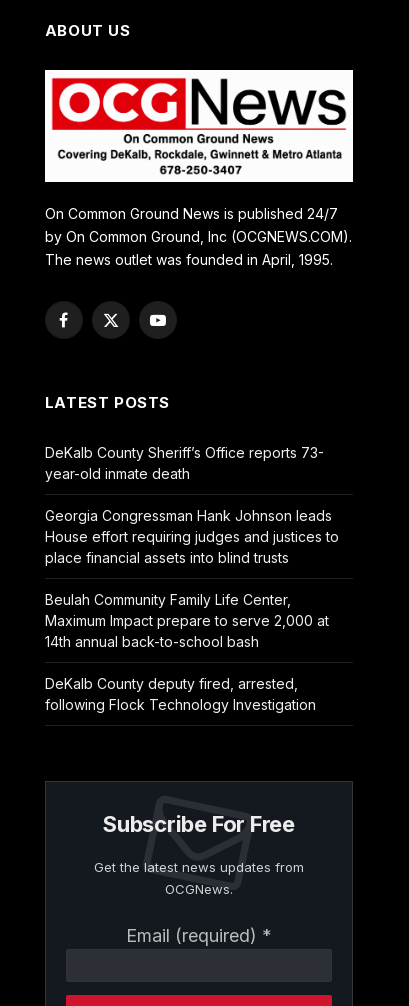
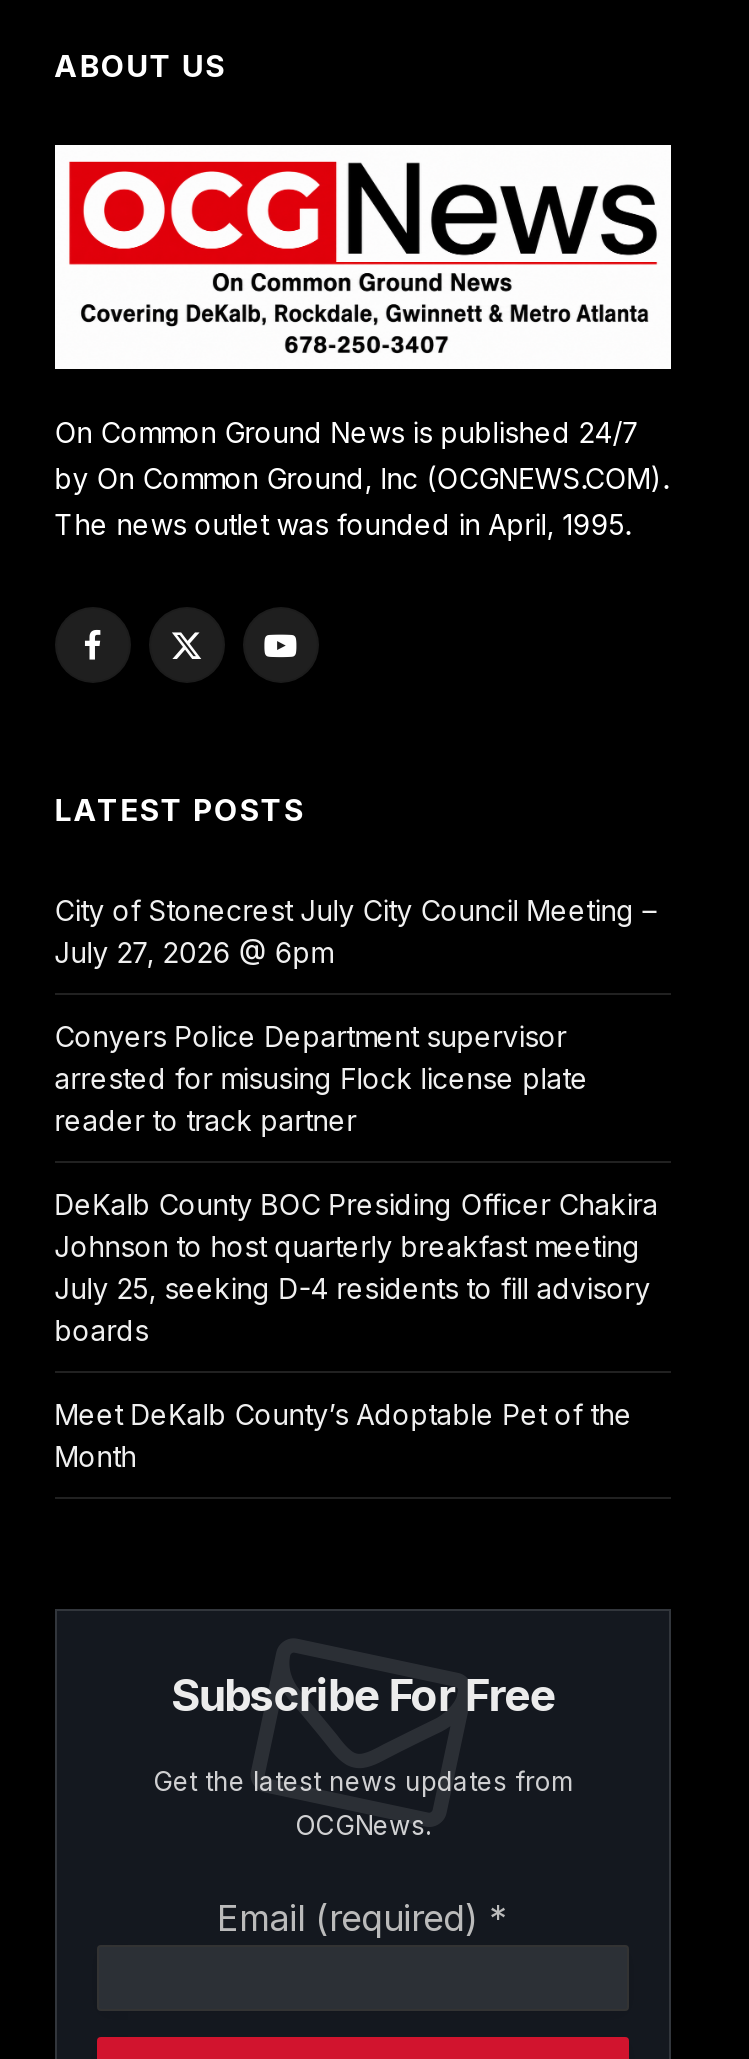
[45,444,324,482] DeKalb County Sheriff’s Office reports 73- | year-old inmate death -> [55,894,657,970] City of Stonecrest July City Council Meeting – | July 27, 2026 @ 6pm
[45,507,339,566] Georgia Congressman Hank Johnson leads | House effort requiring judges and justices to | place financial assets into blind trusts -> [55,1020,589,1138] Conyers Police Department supervisor | arrested for misusing Flock license plate | reader to track partner
[45,591,329,650] Beulah Community Family Life Center, | Maximum Impact prepare to serve 2,000 at | 14th annual back-to-school bash -> [55,1188,659,1348] DeKalb County BOC Presiding Officer Chakira | Johnson to host quarterly breakfast meeting | July 25, seeking D-4 residents to fill advisory | boards
[45,675,316,713] DeKalb County deputy fired, arrested, | following Flock Technology Investigation -> [55,1398,633,1474] Meet DeKalb County’s Adoptable Pet of the | Month

